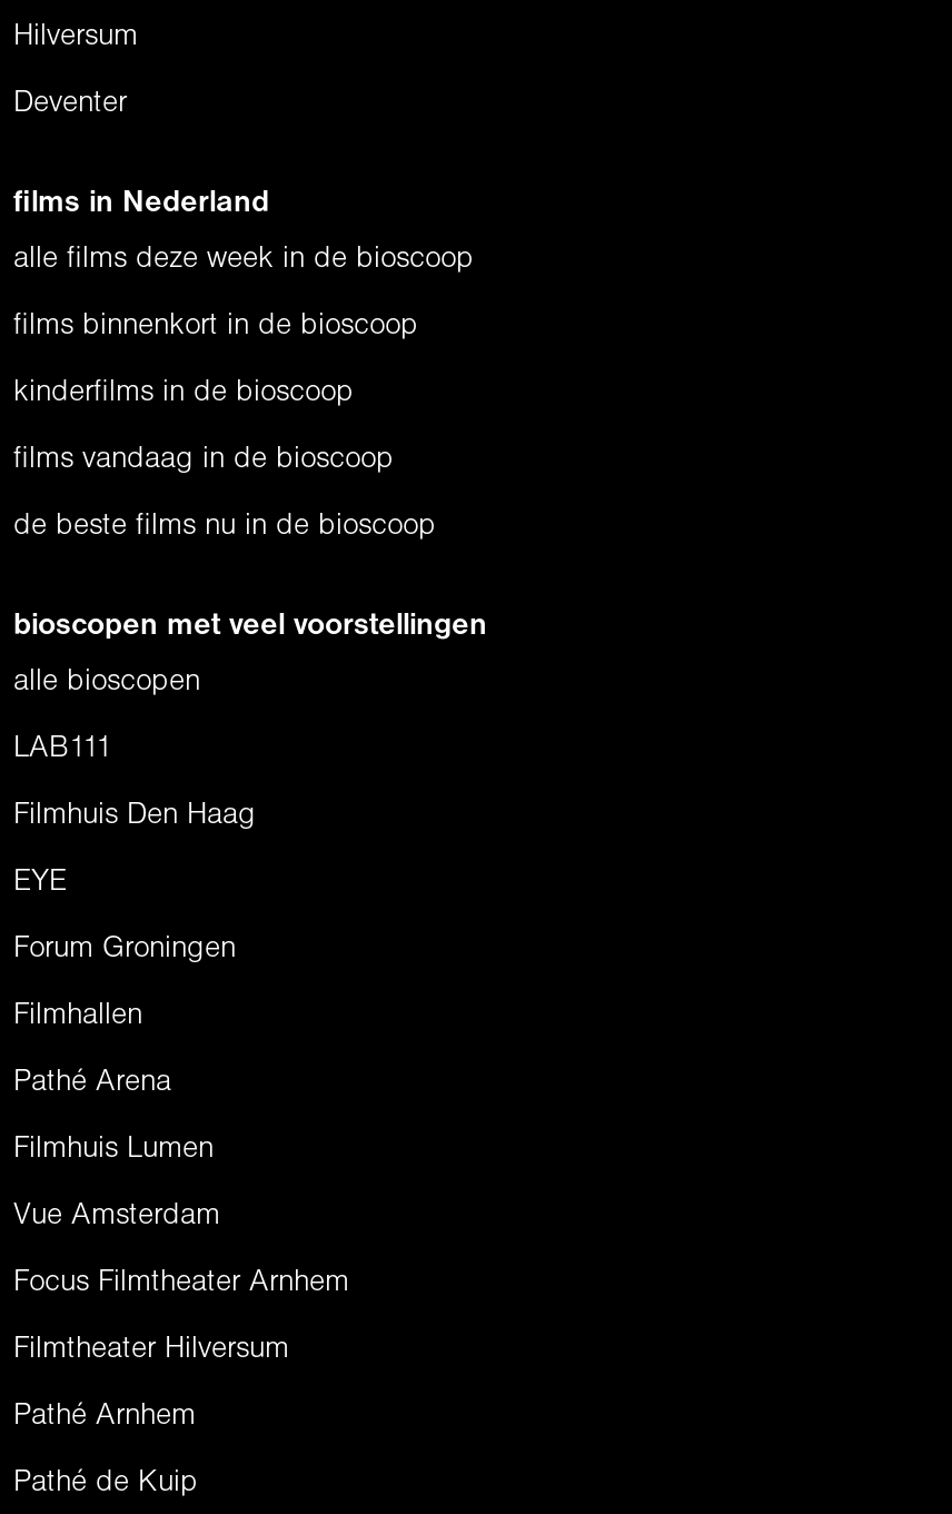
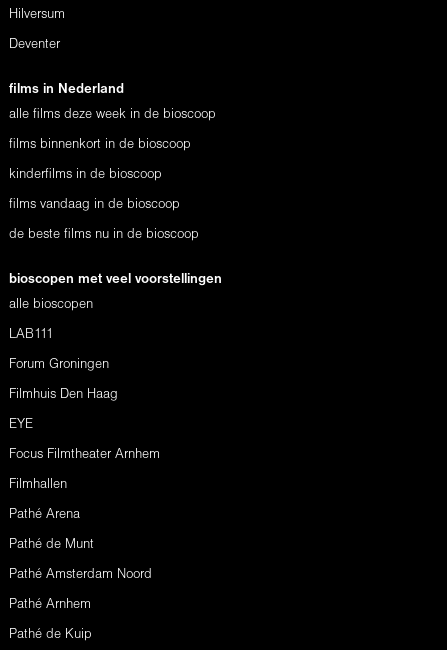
moved [13,803,256,894] -> [9,389,118,430]: Filmhuis Den Haag | EYE
moved [13,937,236,961] -> [9,359,109,370]: Forum Groningen
moved [13,1003,171,1095] -> [9,479,80,520]: Filmhallen | Pathé Arena
[13,1137,289,1362] Filmhuis Lumen | Vue Amsterdam | Filmtheater Hilversum -> [9,539,152,580] Pathé de Munt | Pathé Amsterdam Noord
moved [13,1270,349,1295] -> [9,449,160,460]: Focus Filmtheater Arnhem

